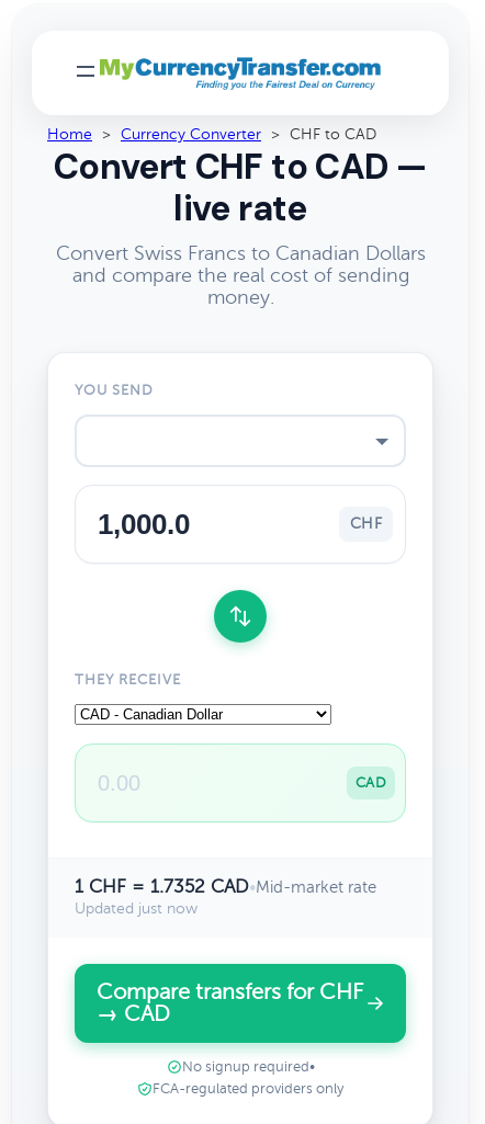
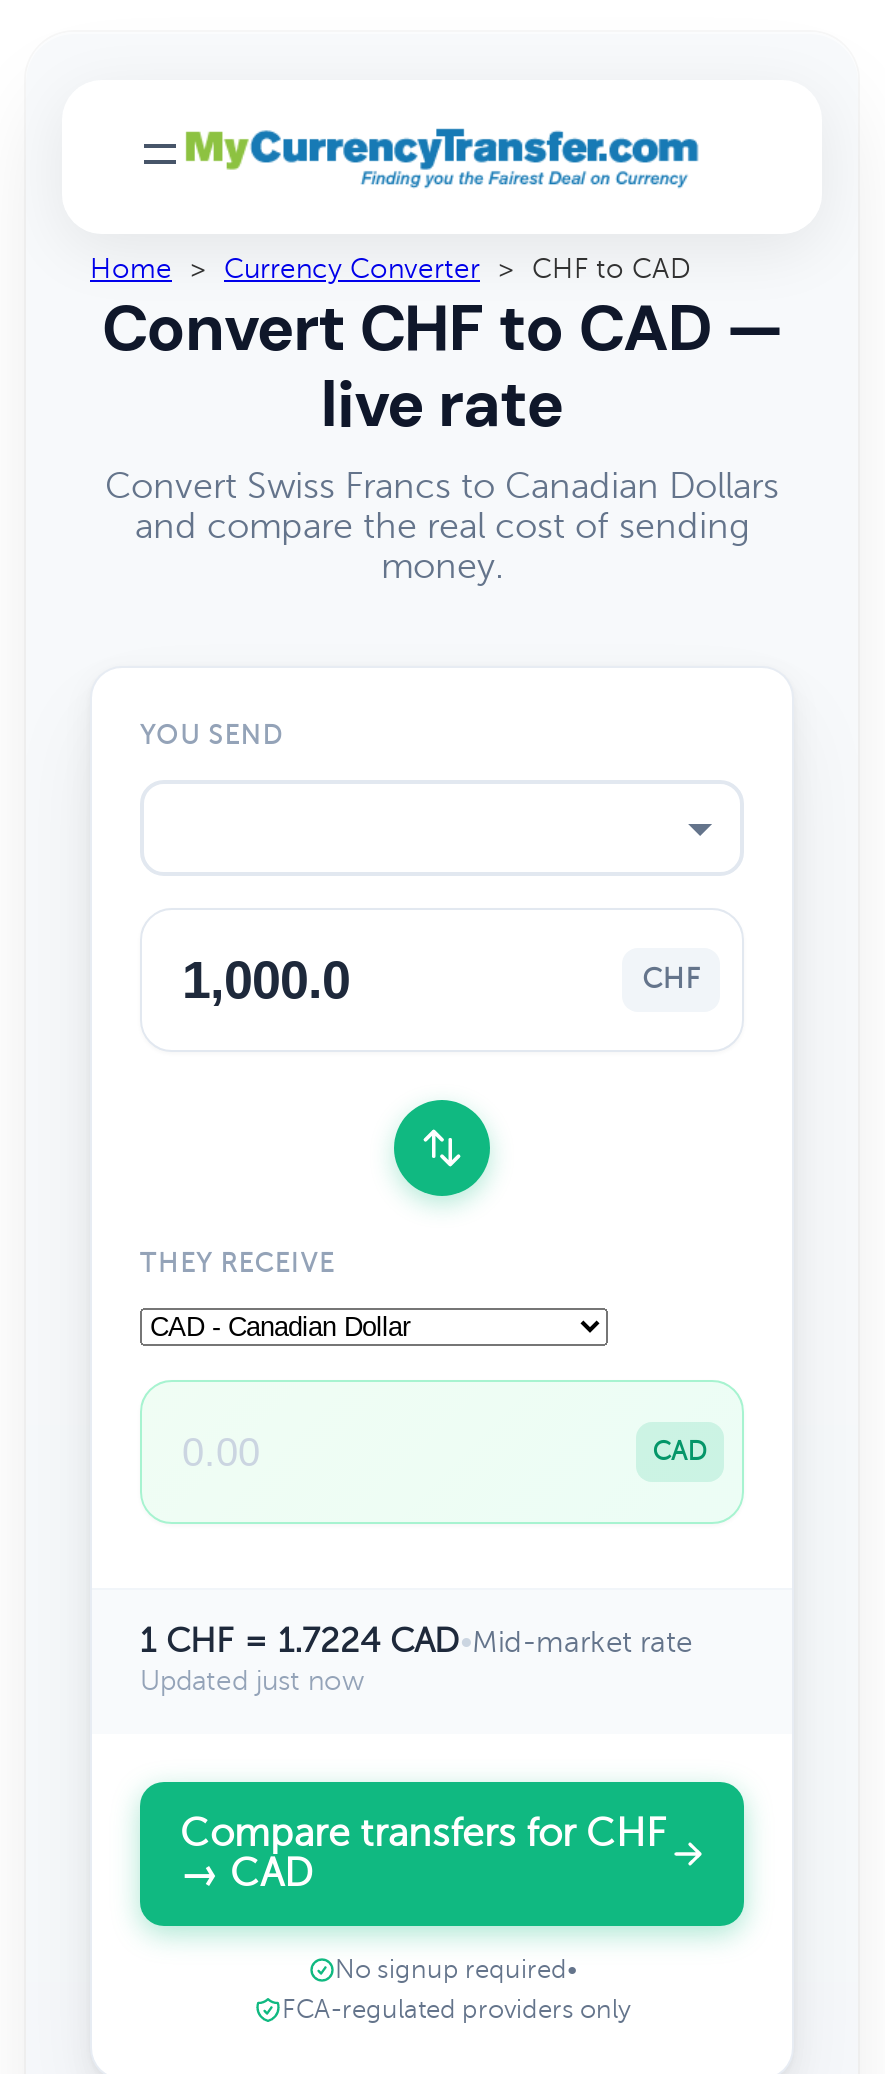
[75,876,376,897] 1 CHF = 1.7352 CAD • Mid-market rate -> [140,1622,692,1660] 1 CHF = 1.7224 CAD • Mid-market rate

